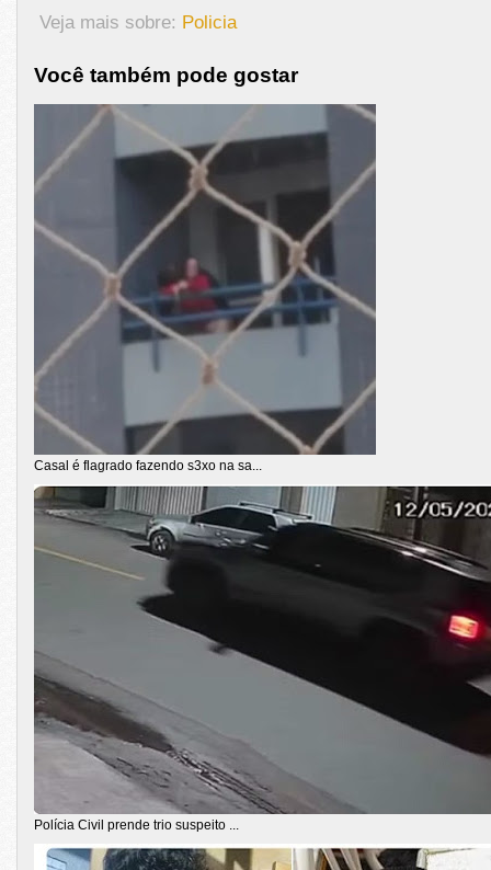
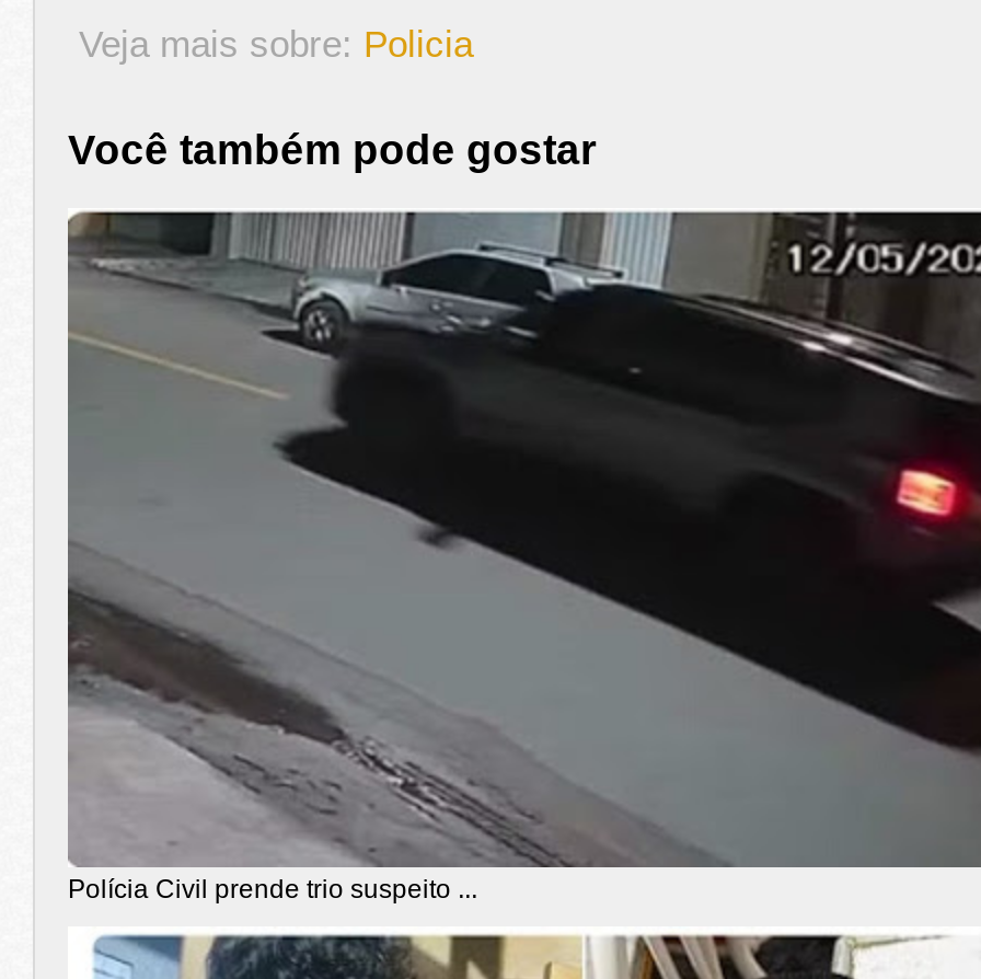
[33,103,377,473] [image] | Casal é flagrado fazendo s3xo na sa... -> none

